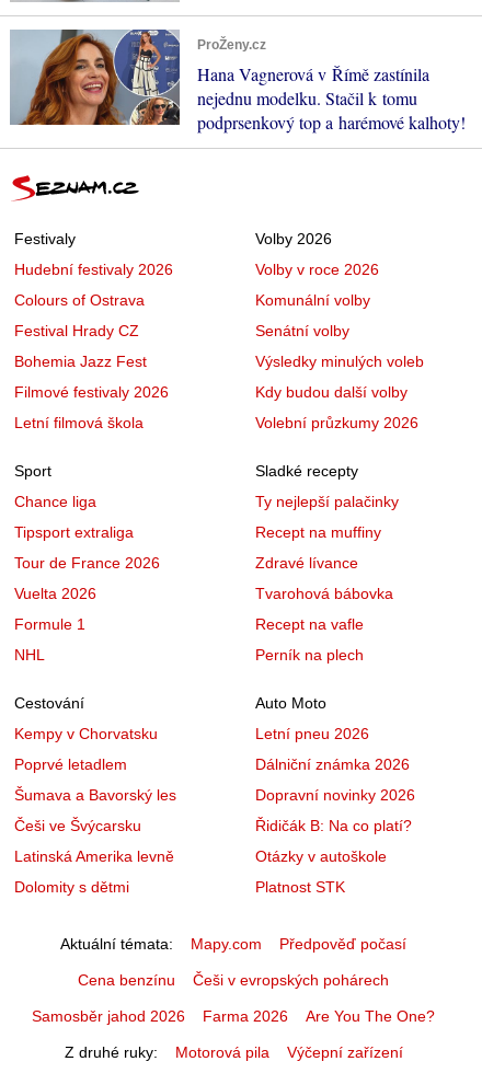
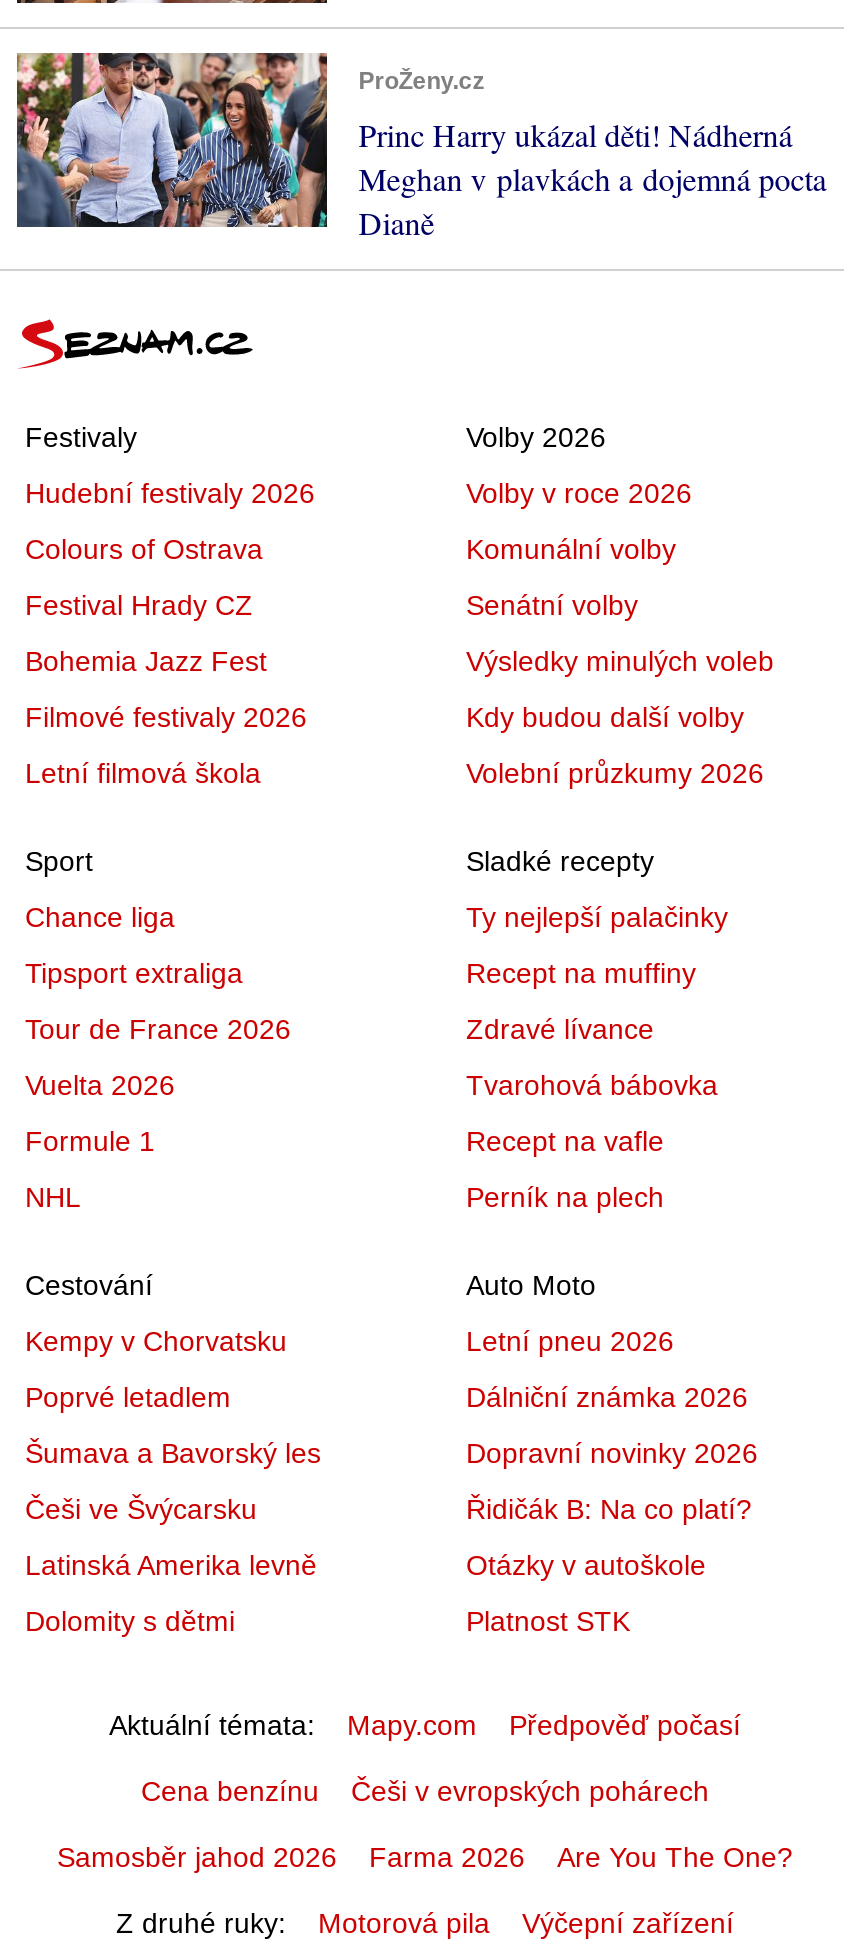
[10,28,465,133] [image] | Hana Vagnerová v Římě zastínila | nejednu modelku. Stačil k tomu | podprsenkový top a harémové kalhoty! -> [15,50,826,243] [image] | Princ Harry ukázal děti! Nádherná | Meghan v plavkách a dojemná pocta | Dianě

